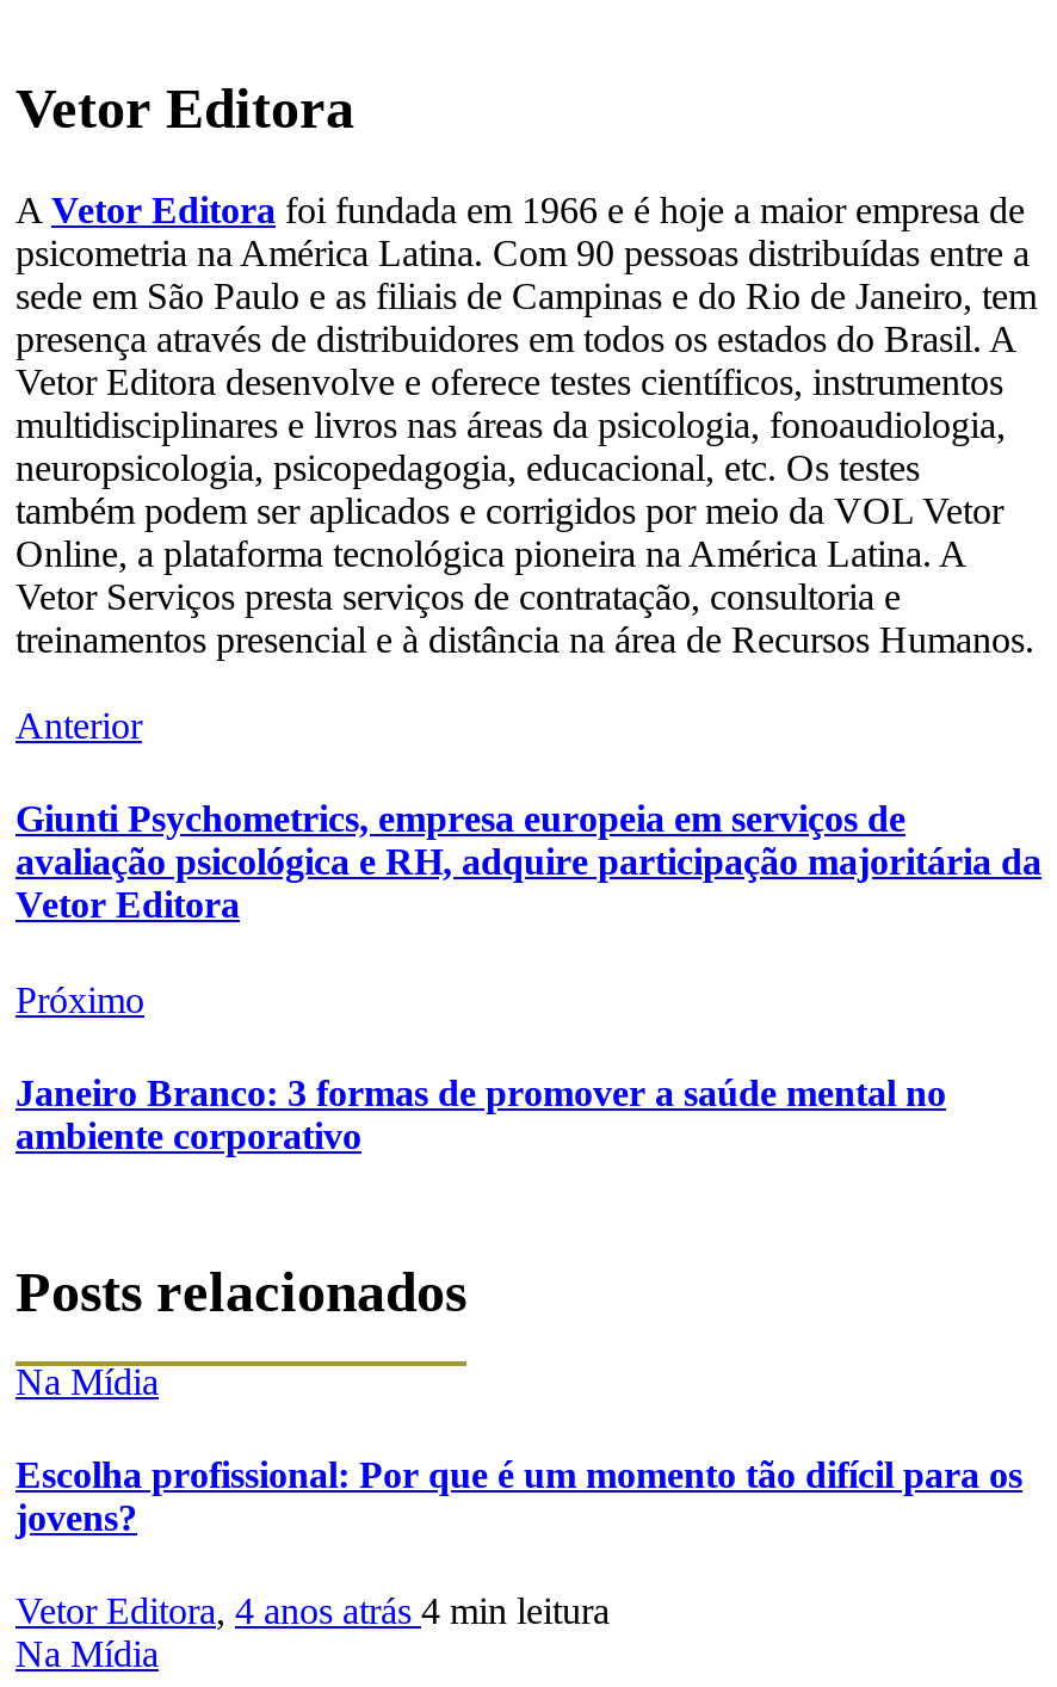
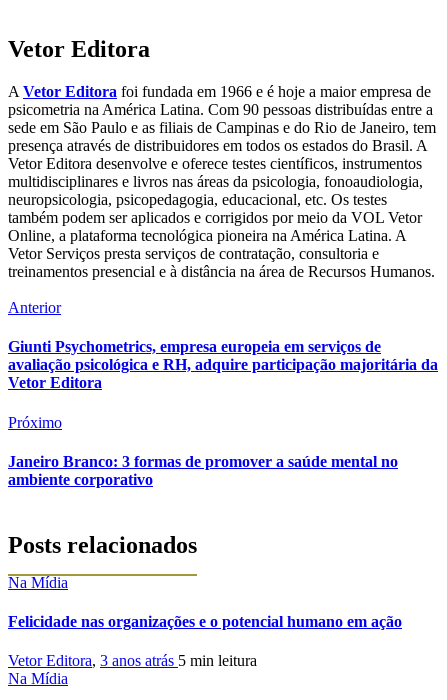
[16,1455,1022,1538] Escolha profissional: Por que é um momento tão difícil para os | jovens? -> [8,613,402,630] Felicidade nas organizações e o potencial humano em ação
[16,1592,610,1632] Vetor Editora, 4 anos atrás 4 min leitura -> [8,652,257,669] Vetor Editora, 3 anos atrás 5 min leitura

